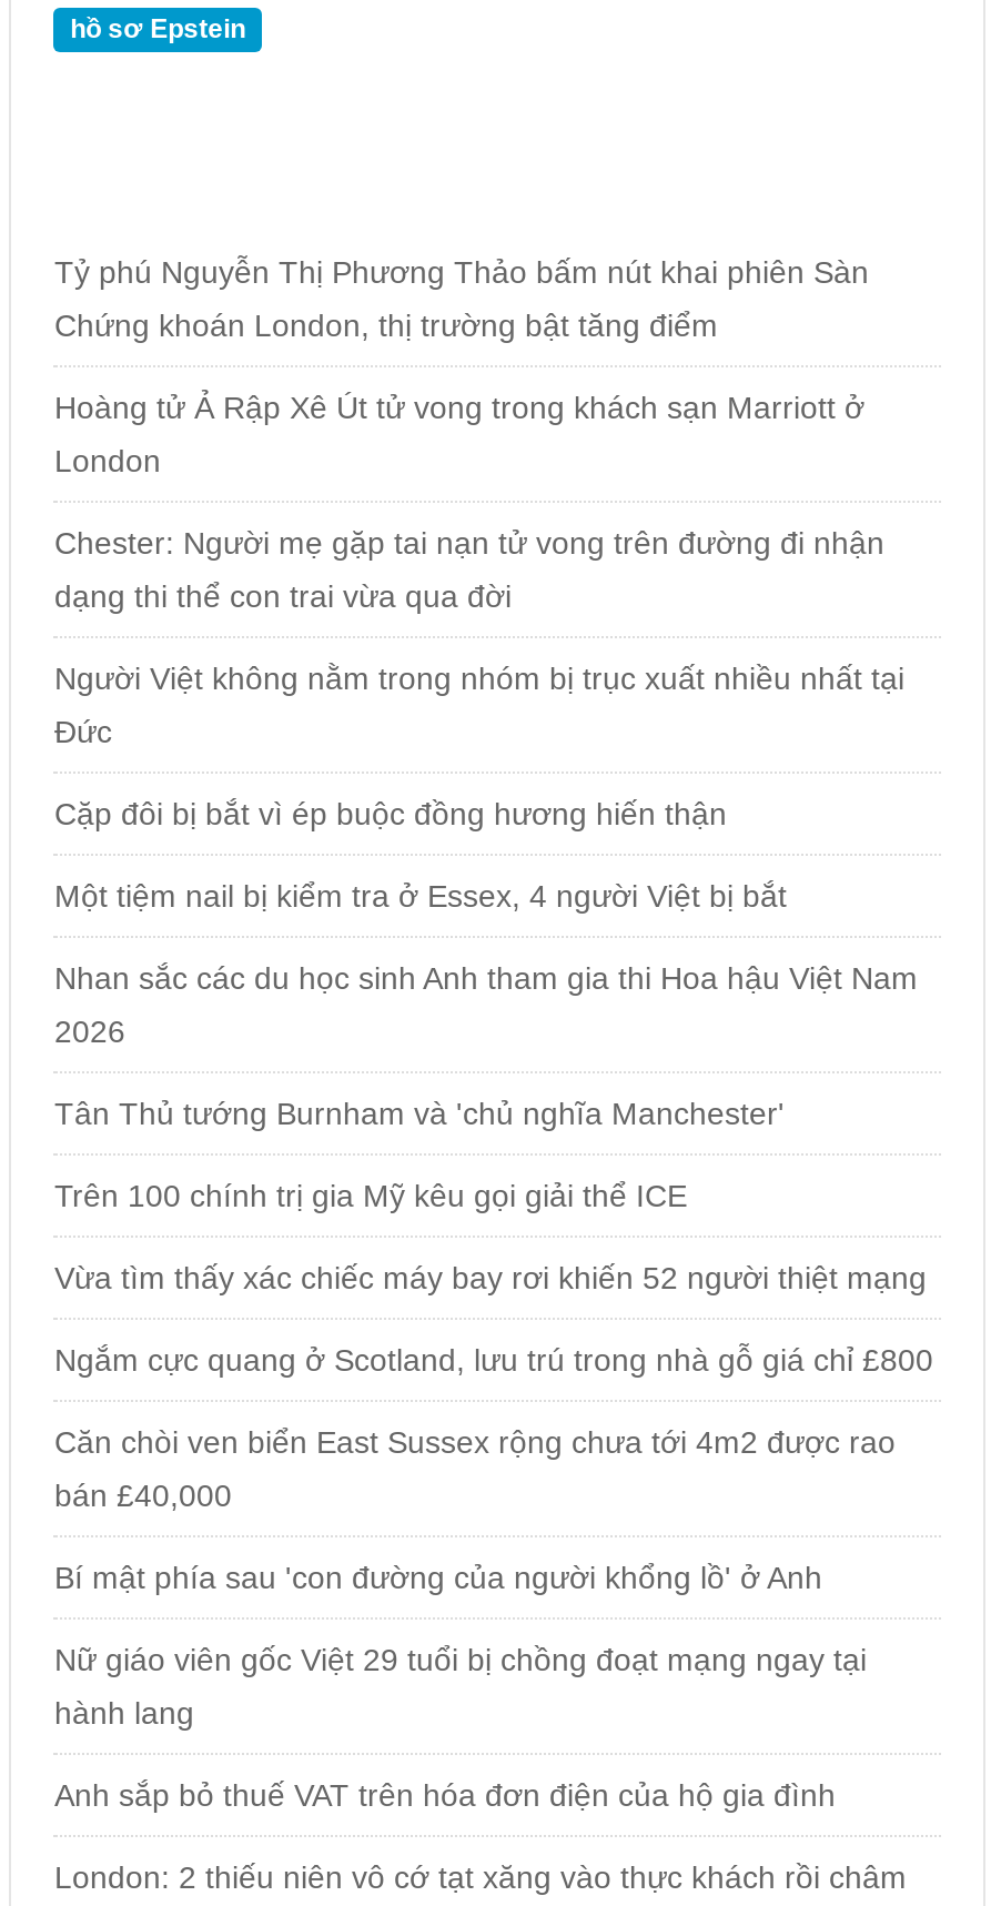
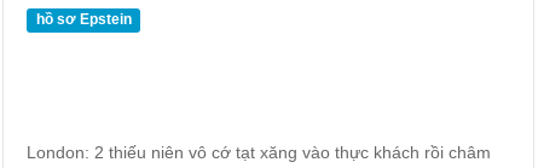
[54,254,933,1813] Tỷ phú Nguyễn Thị Phương Thảo bấm nút khai phiên Sàn | Chứng khoán London, thị trường bật tăng điểm | Hoàng tử Ả Rập Xê Út tử vong trong khách sạn Marriott ở | London | Chester: Người mẹ gặp tai nạn tử vong trên đường đi nhận | dạng thi thể con trai vừa qua đời | Người Việt không nằm trong nhóm bị trục xuất nhiều nhất tại | Đức | Cặp đôi bị bắt vì ép buộc đồng hương hiến thận | Một tiệm nail bị kiểm tra ở Essex, 4 người Việt bị bắt | Nhan sắc các du học sinh Anh tham gia thi Hoa hậu Việt Nam | 2026 | Tân Thủ tướng Burnham và 'chủ nghĩa Manchester' | Trên 100 chính trị gia Mỹ kêu gọi giải thể ICE | Vừa tìm thấy xác chiếc máy bay rơi khiến 52 người thiệt mạng | Ngắm cực quang ở Scotland, lưu trú trong nhà gỗ giá chỉ £800 | Căn chòi ven biển East Sussex rộng chưa tới 4m2 được rao | bán £40,000 | Bí mật phía sau 'con đường của người khổng lồ' ở Anh | Nữ giáo viên gốc Việt 29 tuổi bị chồng đoạt mạng ngay tại | hành lang | Anh sắp bỏ thuế VAT trên hóa đơn điện của hộ gia đình -> none

